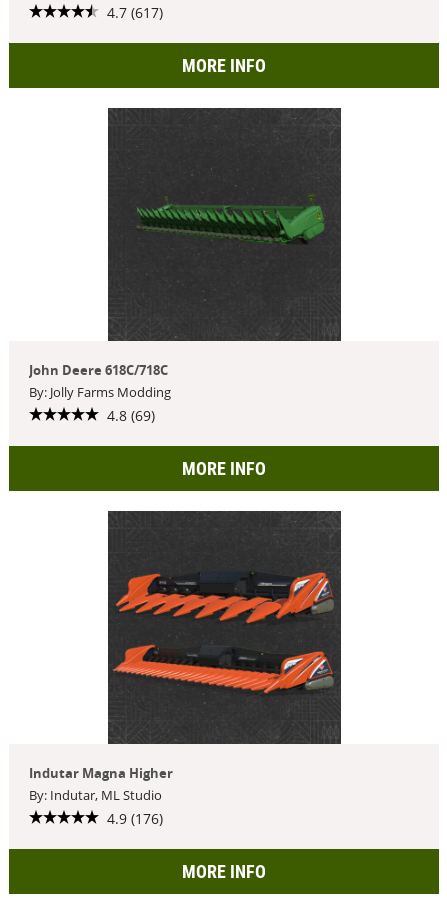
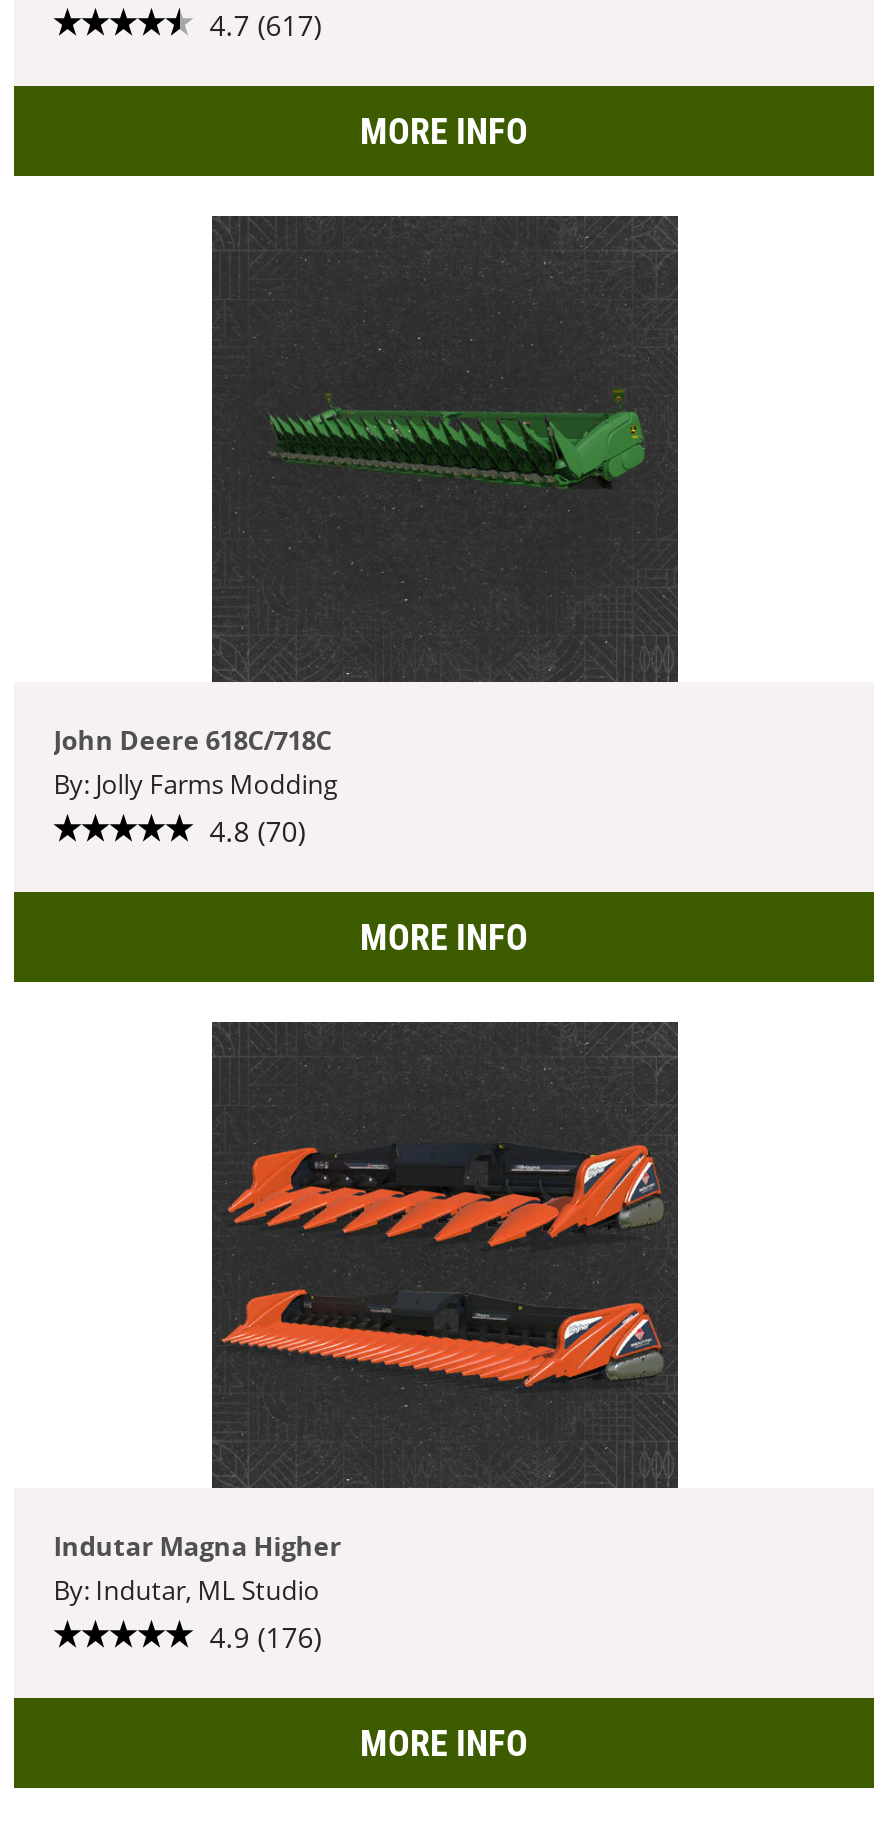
[107,406,155,425] 4.8 (69) -> [210,812,306,850] 4.8 (70)

